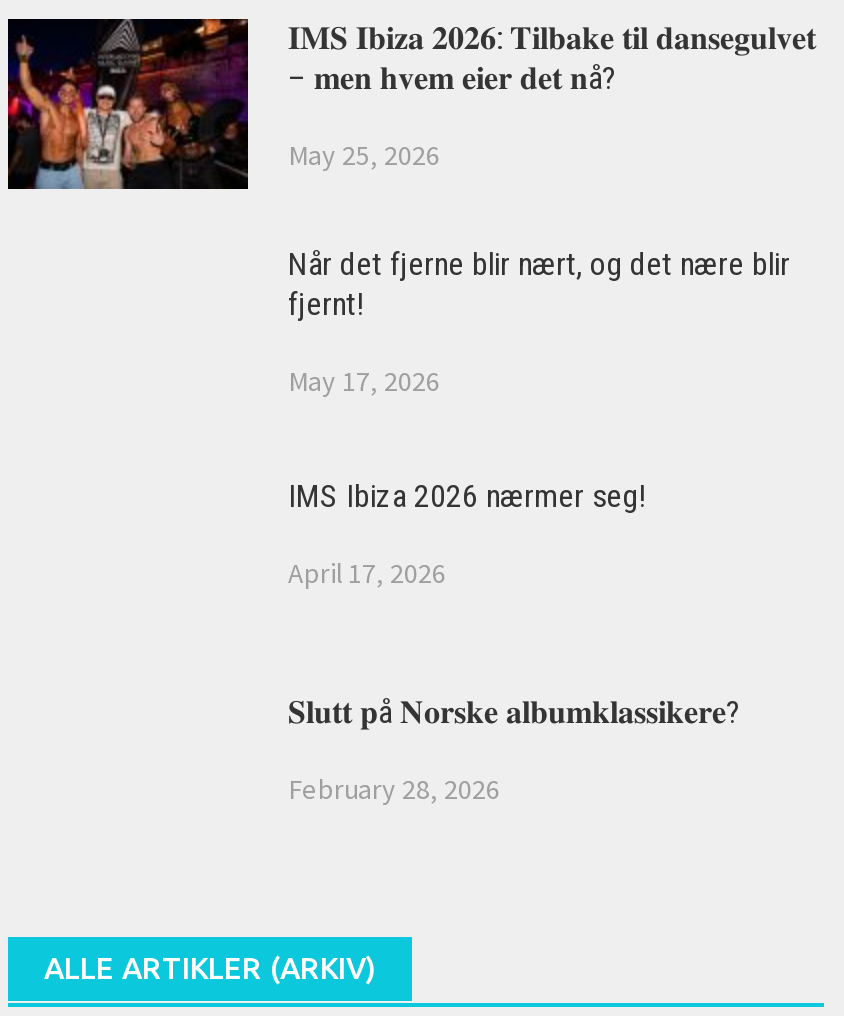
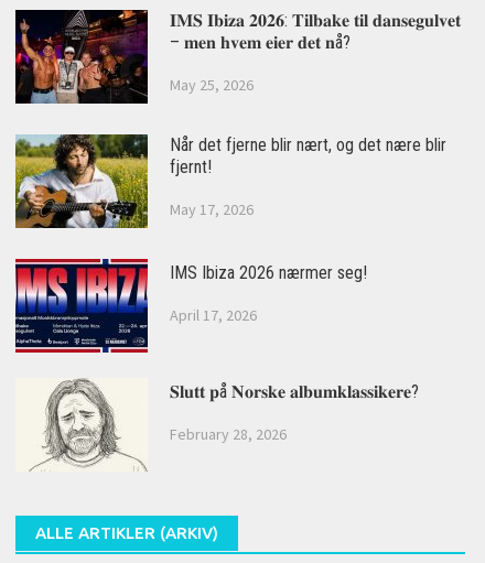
none -> [14,133,149,229] [image]
none -> [14,258,149,354] [image]
none -> [29,378,148,472] [image]

